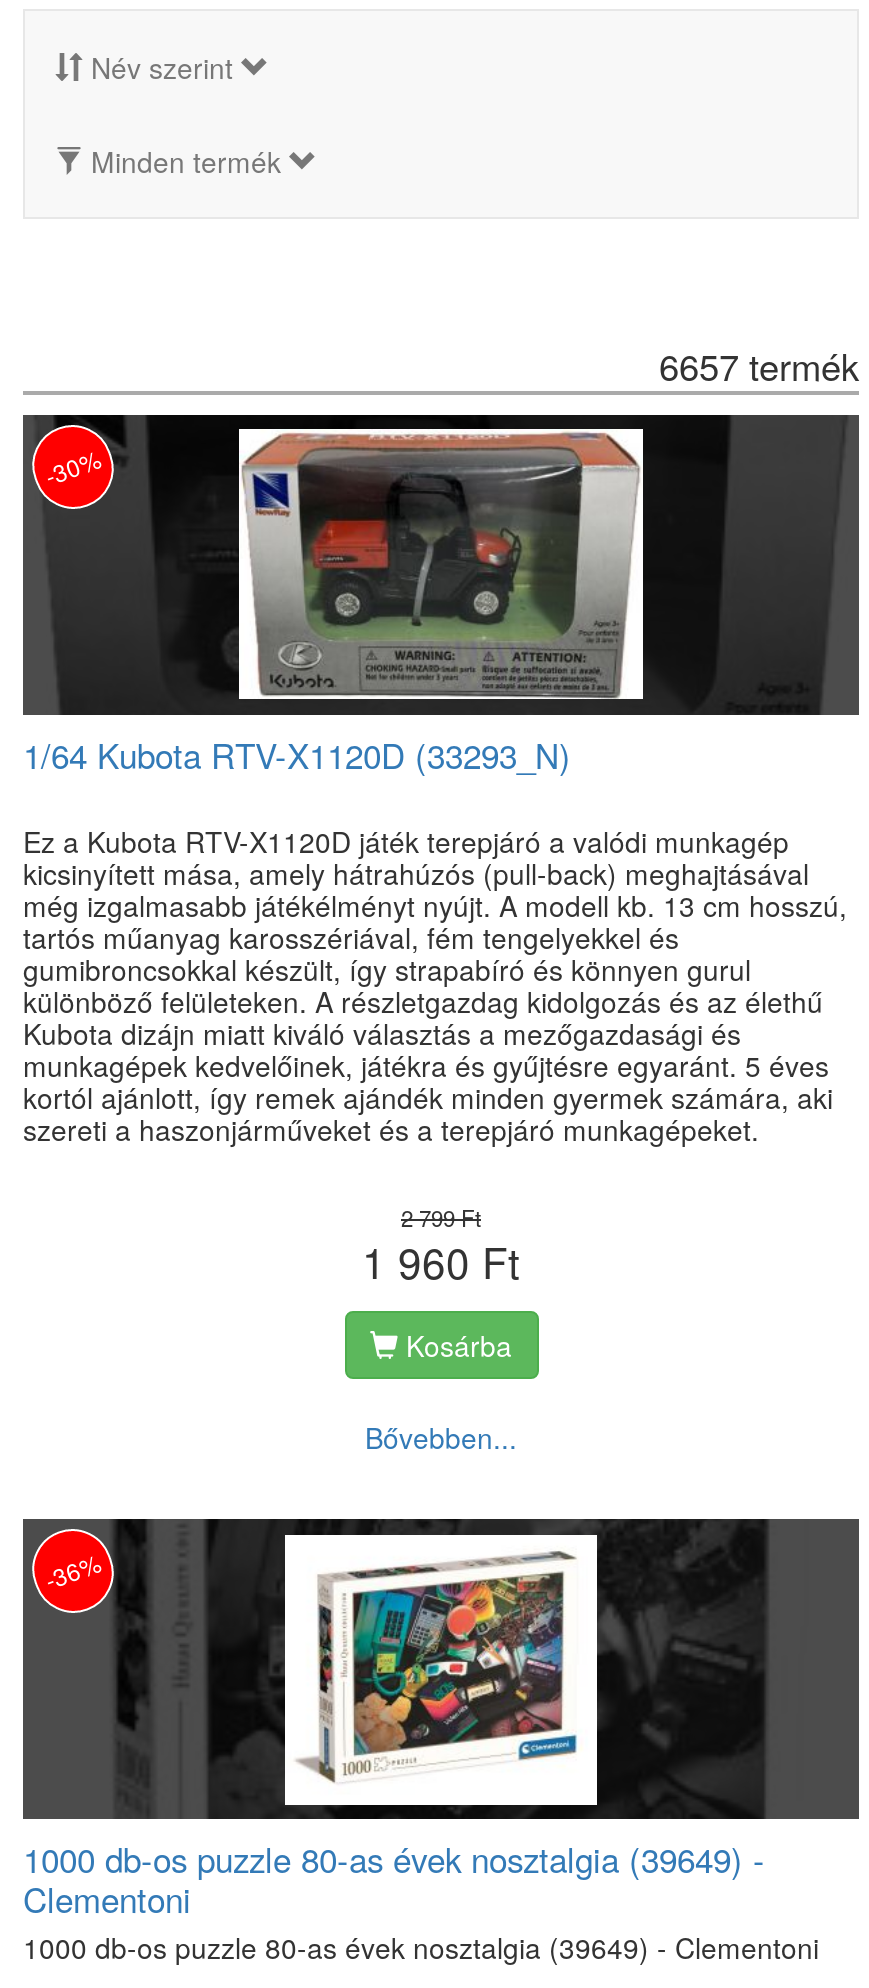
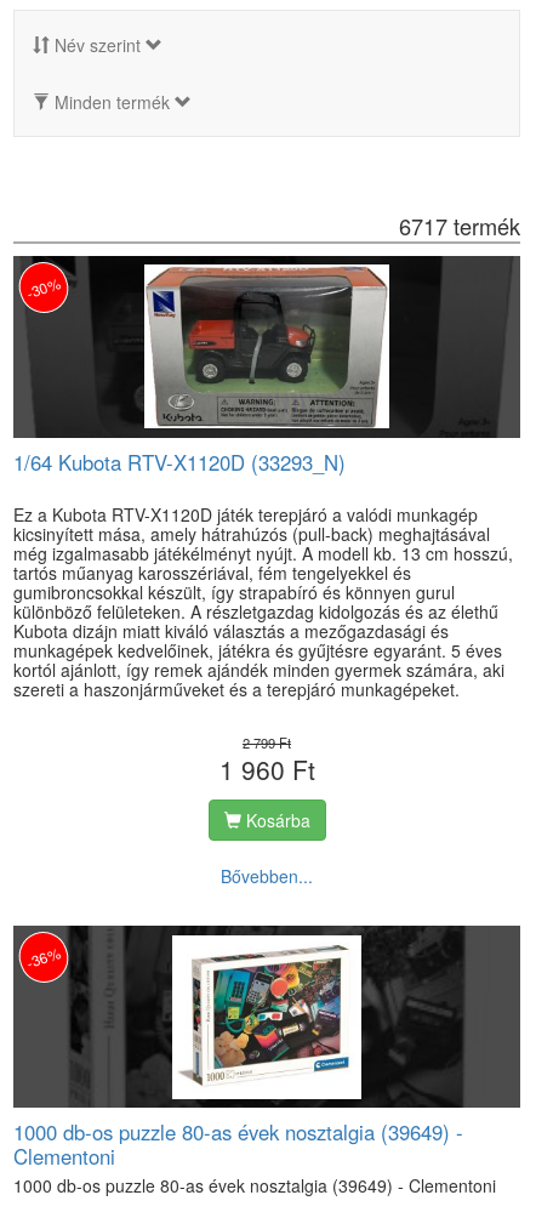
[659,338,859,390] 6657 termék -> [399,209,520,241] 6717 termék

